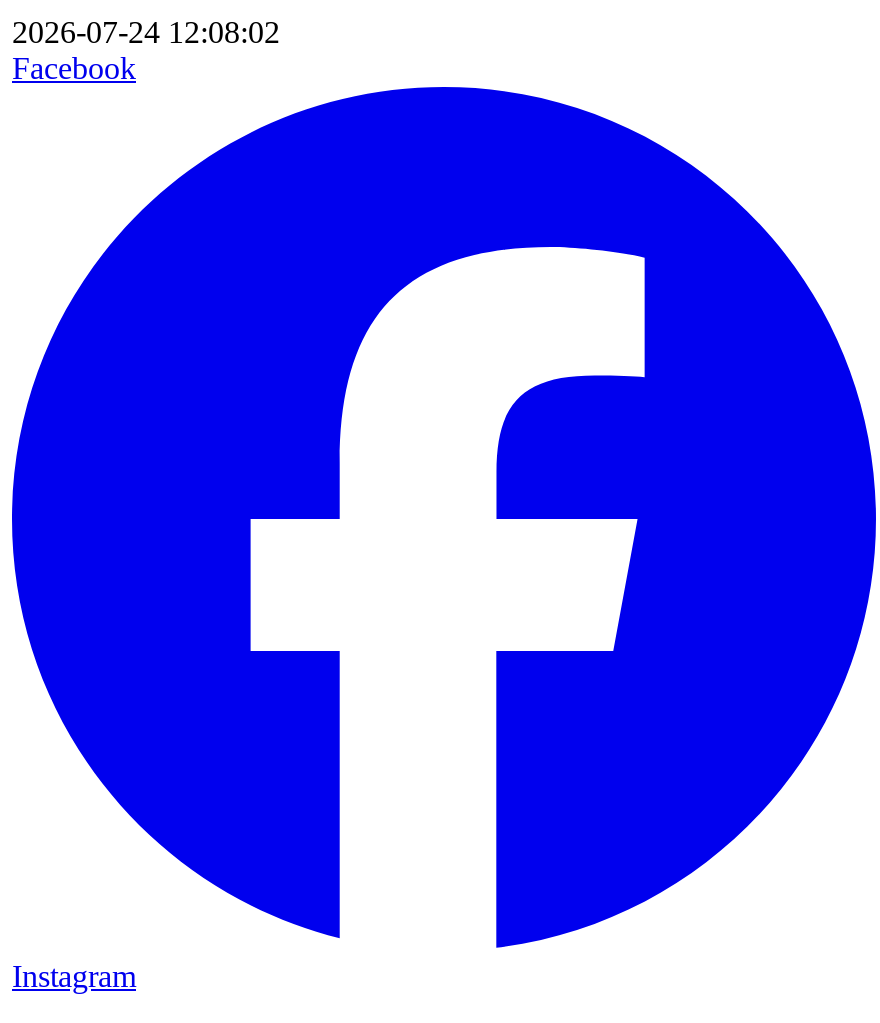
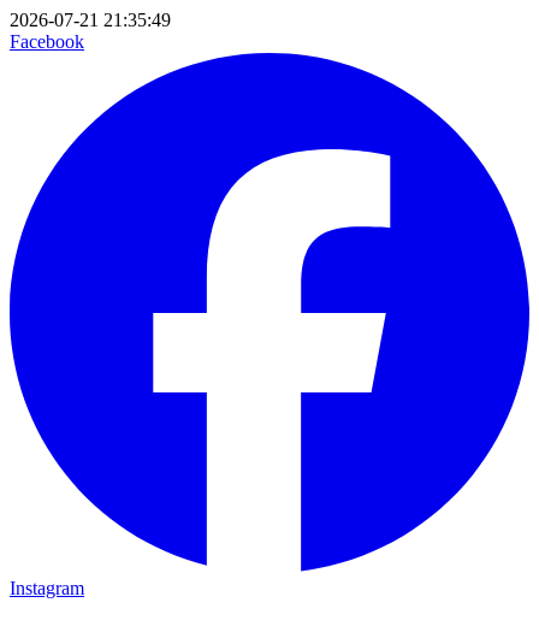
[12,15,280,49] 2026-07-24 12:08:02 -> [10,10,171,30] 2026-07-21 21:35:49

